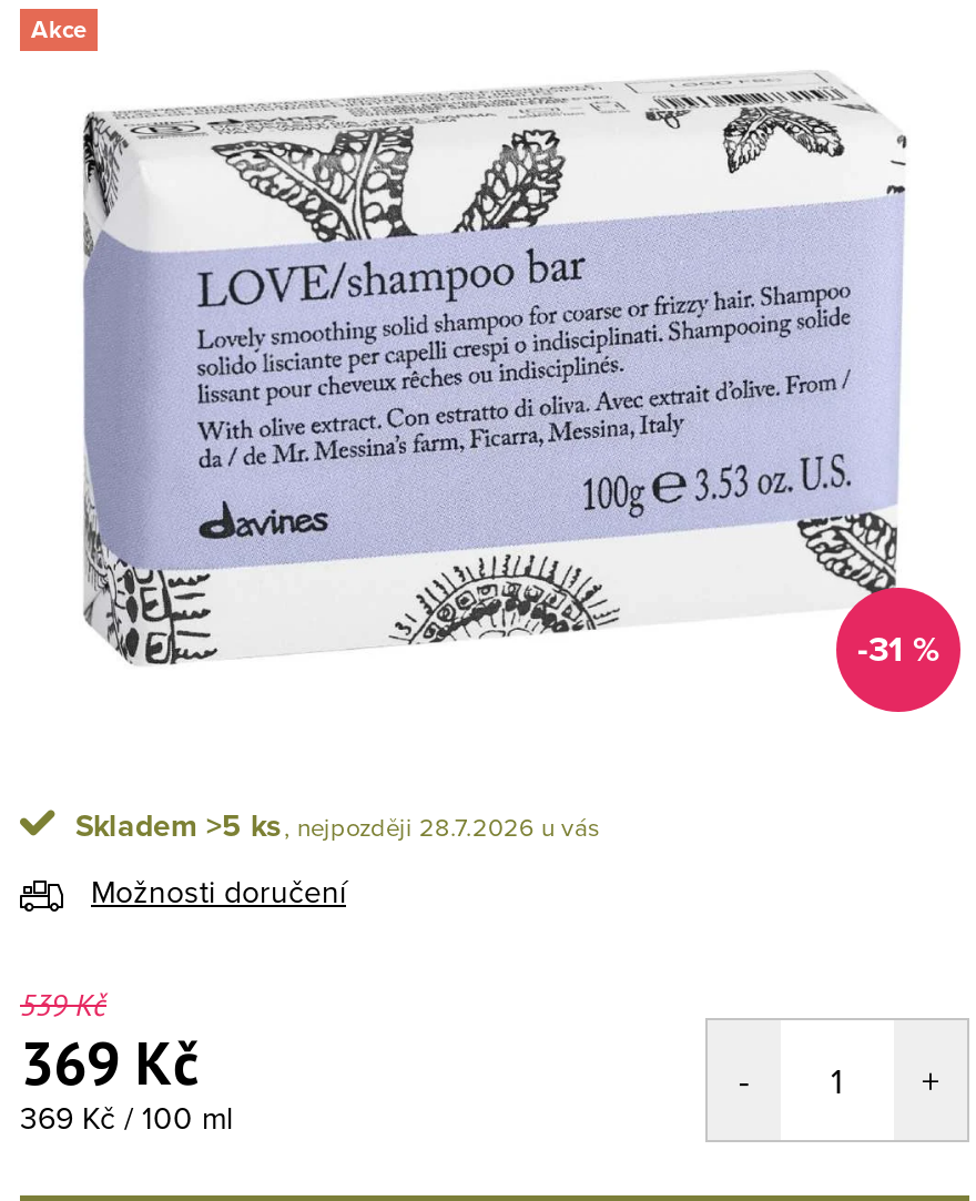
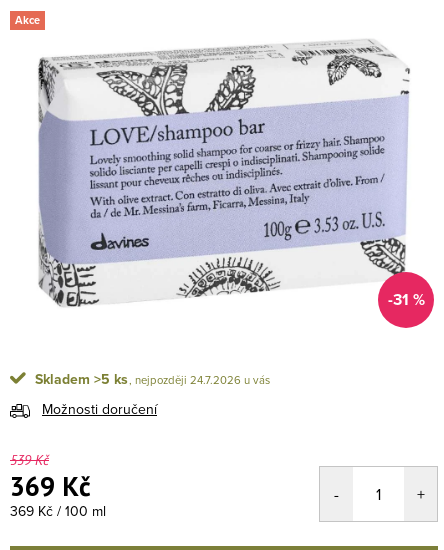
[413,810,541,845] 28.7.2026 -> [187,372,244,388] 24.7.2026

